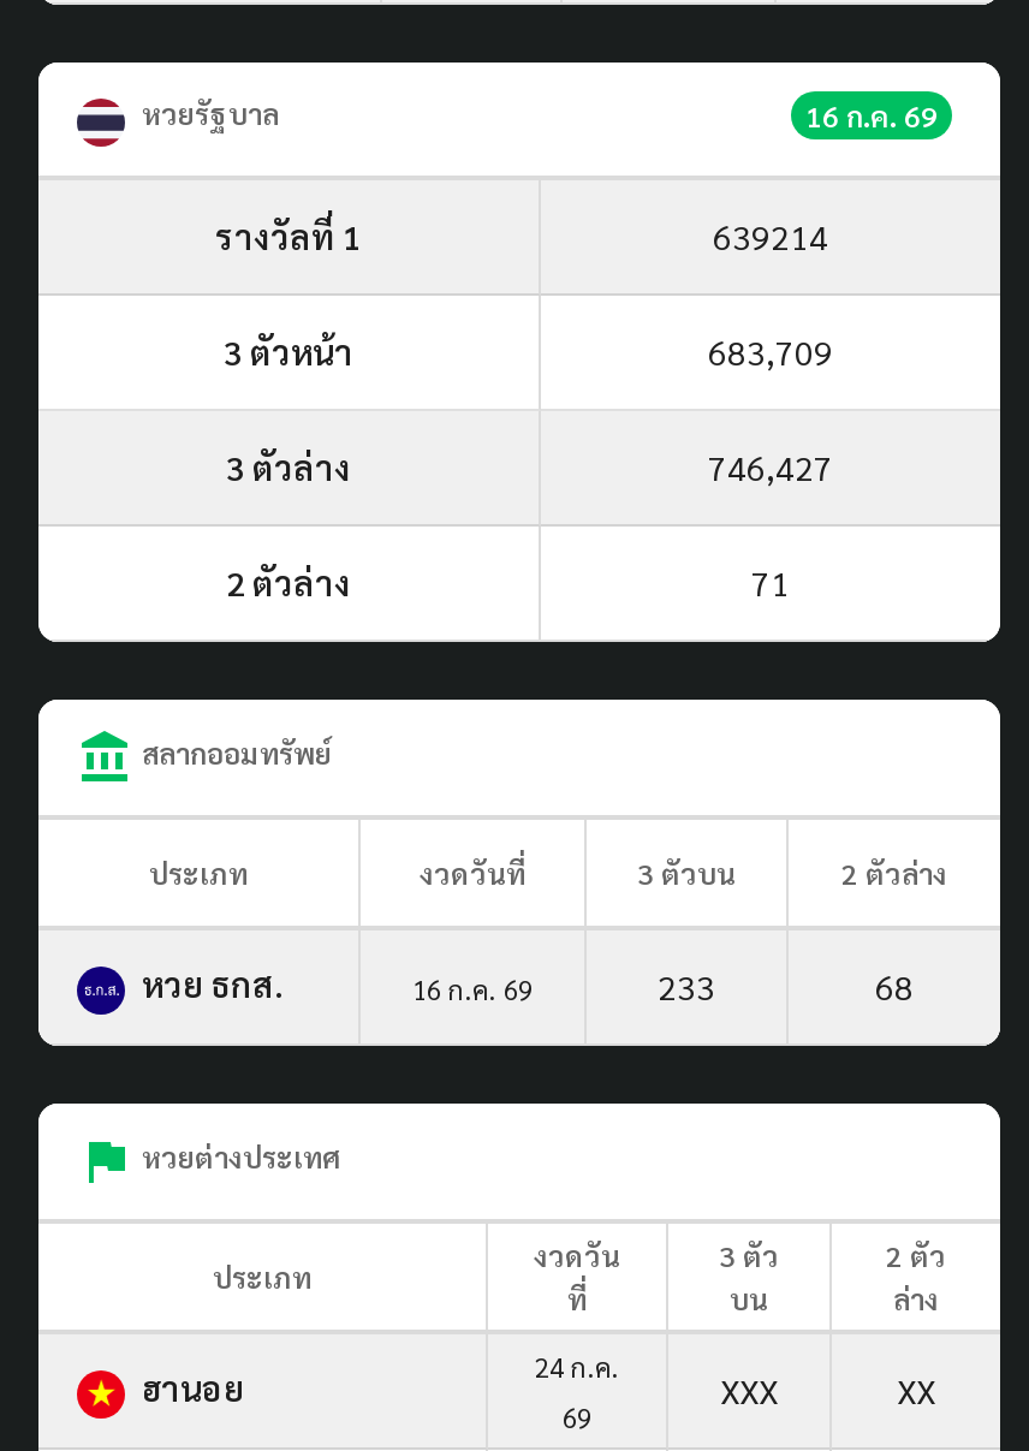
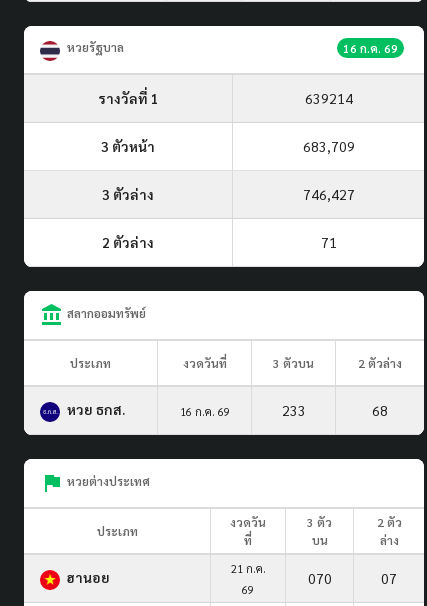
[535,1348,619,1384] 24 ก.ค. -> [230,561,265,576] 21 ก.ค.
[720,1368,935,1411] XXX | XX -> [307,569,397,587] 070 | 07

